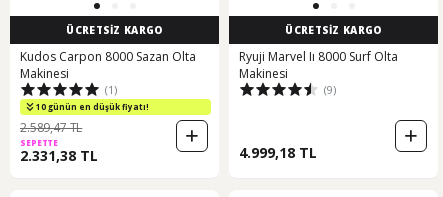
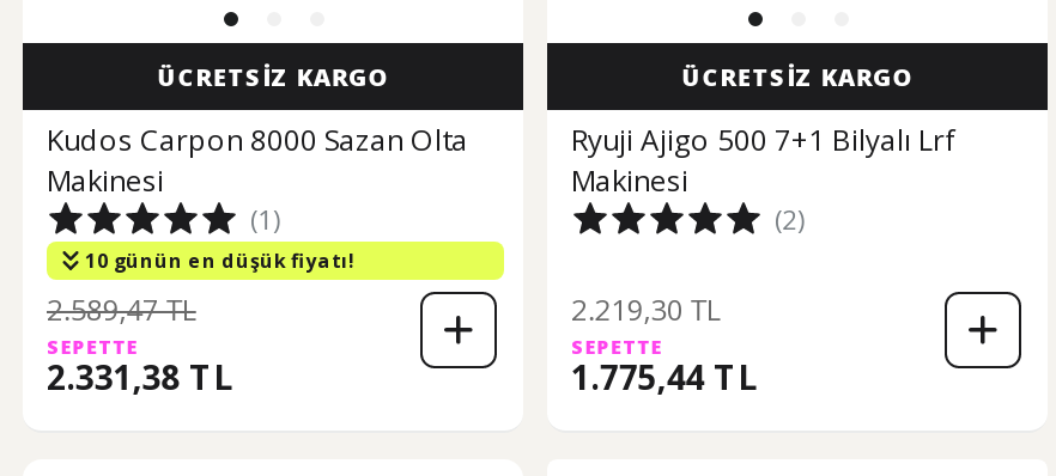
[239,48,398,65] Ryuji Marvel Iı 8000 Surf Olta -> [571,120,954,160] Ryuji Ajigo 500 7+1 Bilyalı Lrf
[324,81,336,96] (9) -> [775,200,805,236] (2)
[239,143,316,162] 4.999,18 TL -> [571,289,757,399] 2.219,30 TL | SEPETTE | 1.775,44 TL

